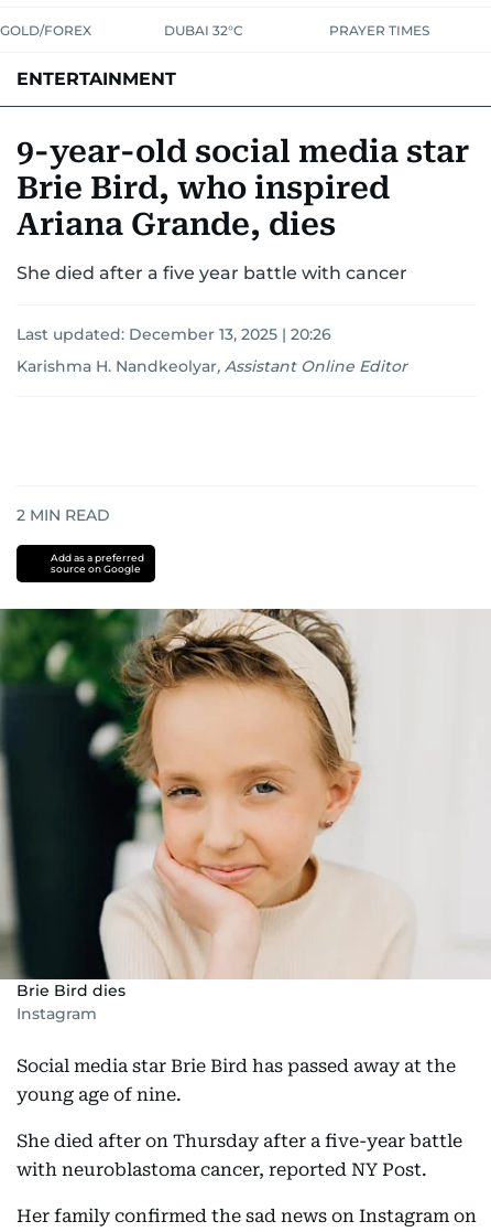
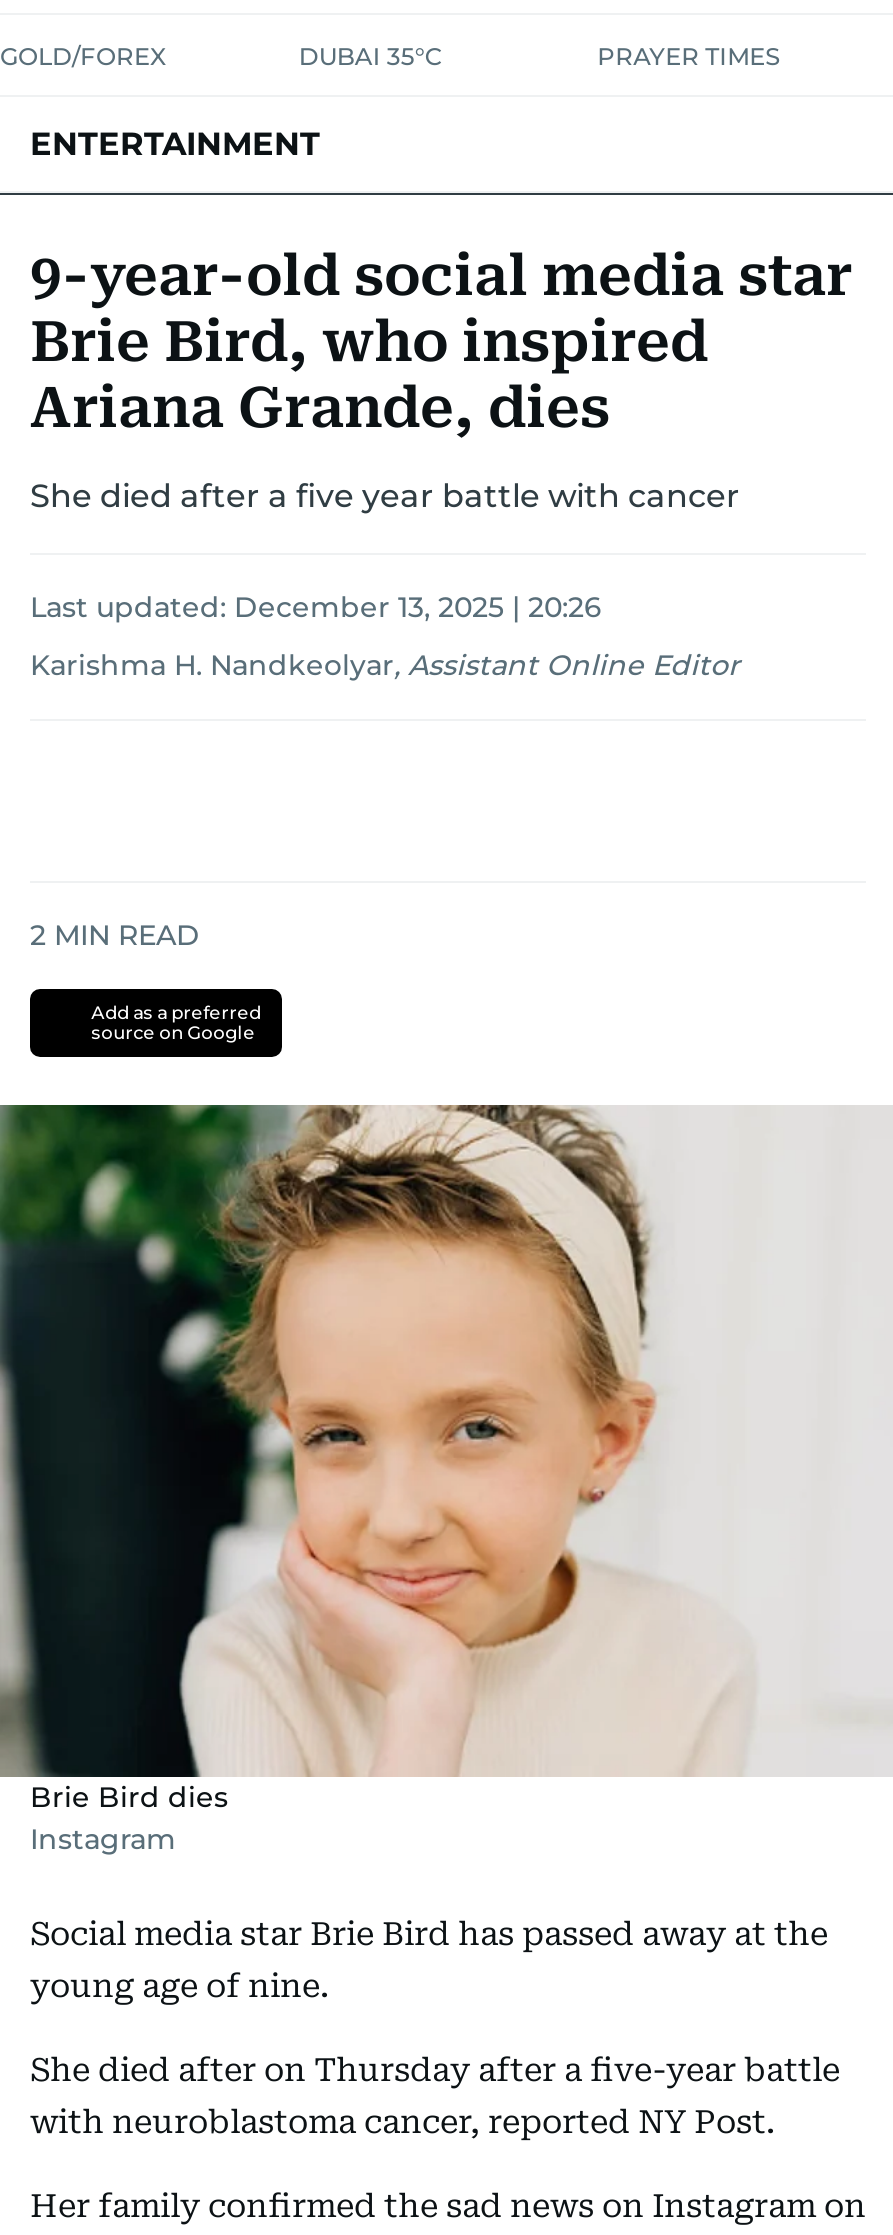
[164,22,244,39] DUBAI 32°C -> [299,41,443,71] DUBAI 35°C

